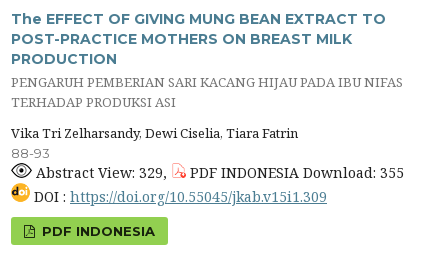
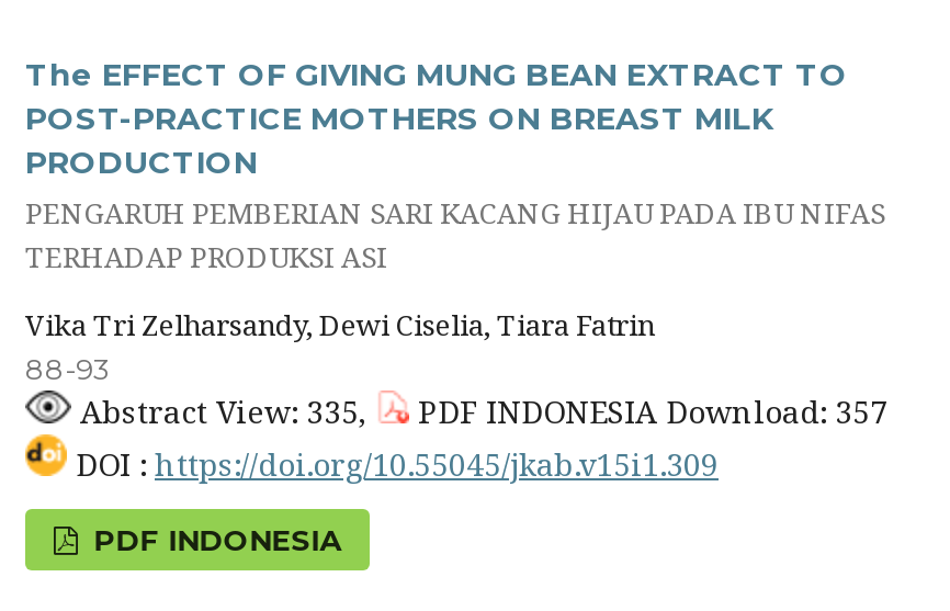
[32,163,171,182] Abstract View: 329, -> [71,391,376,433] Abstract View: 335,
[186,163,404,182] PDF INDONESIA Download: 355 -> [409,391,887,433] PDF INDONESIA Download: 357

